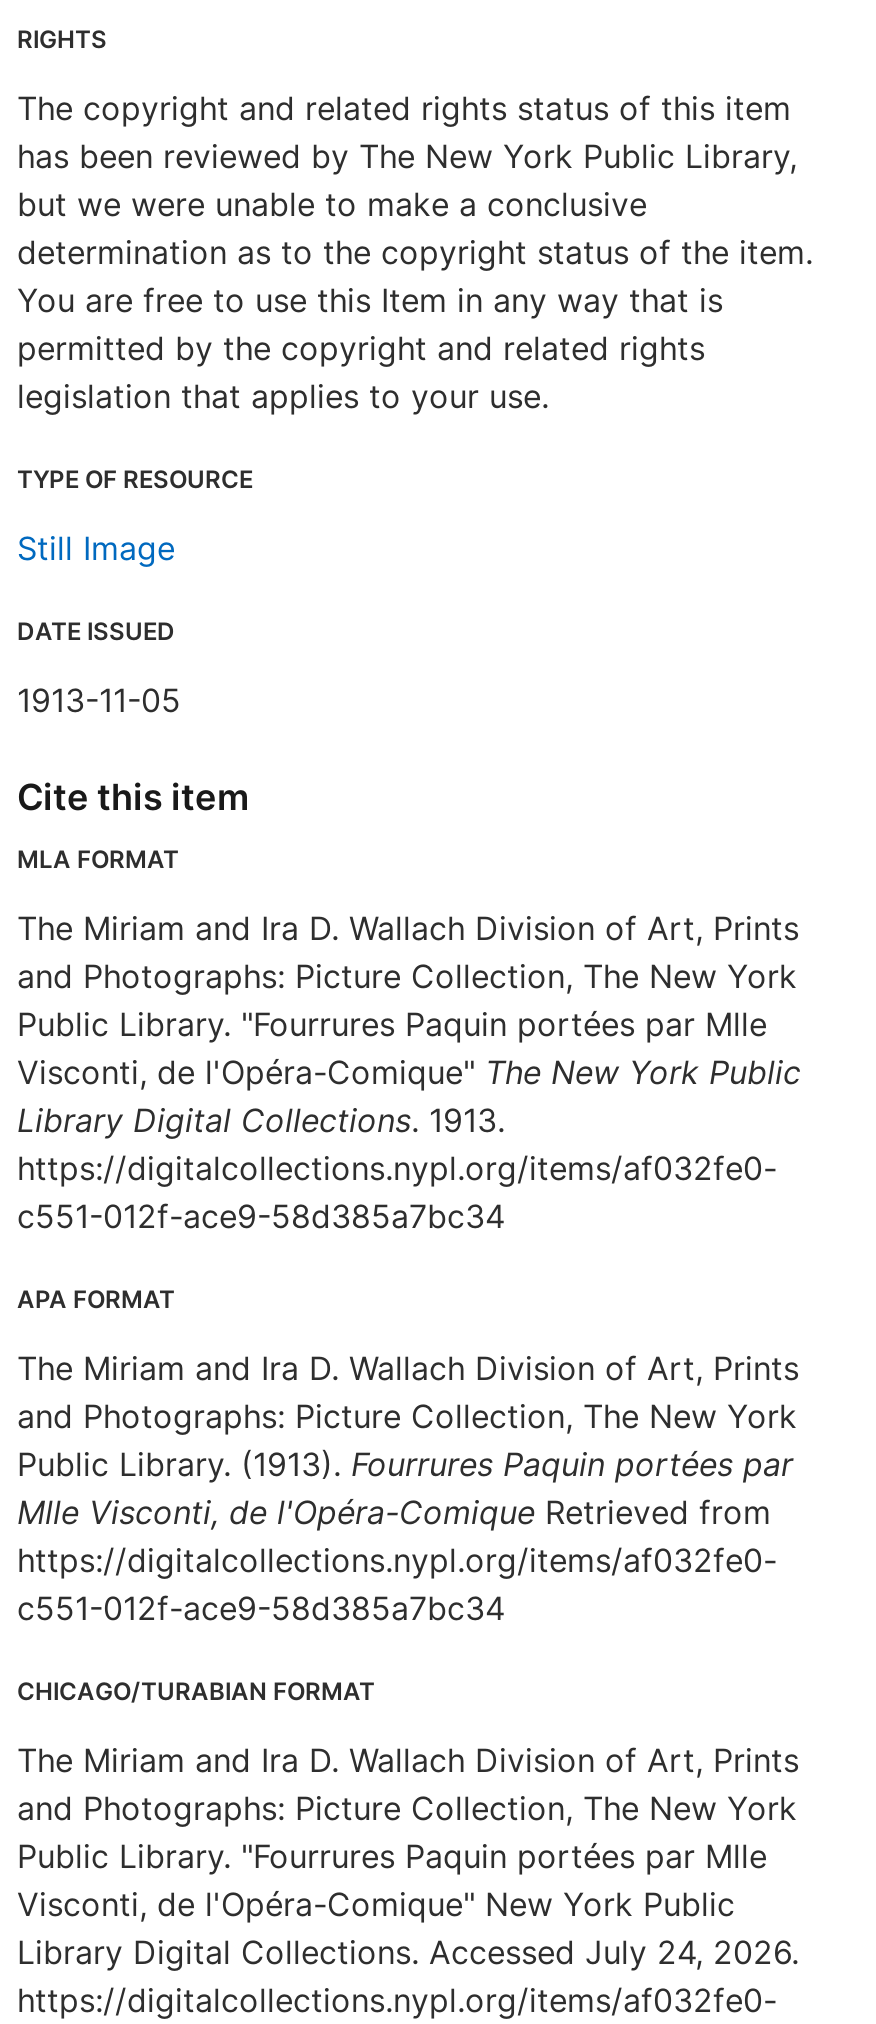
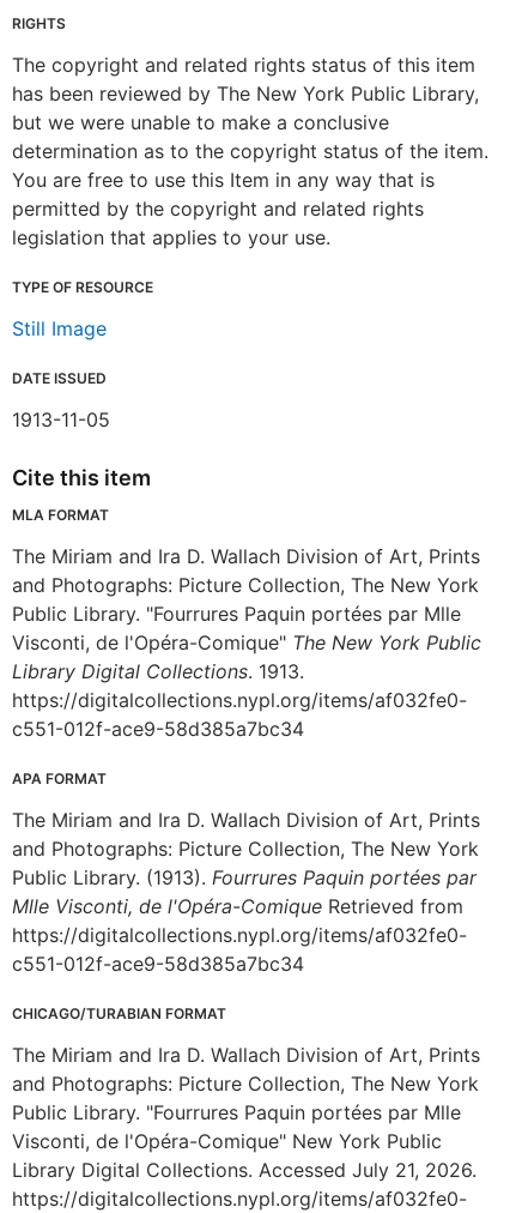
[17,1932,799,1972] Library Digital Collections. Accessed July 24, 2026. -> [12,1158,476,1182] Library Digital Collections. Accessed July 21, 2026.

